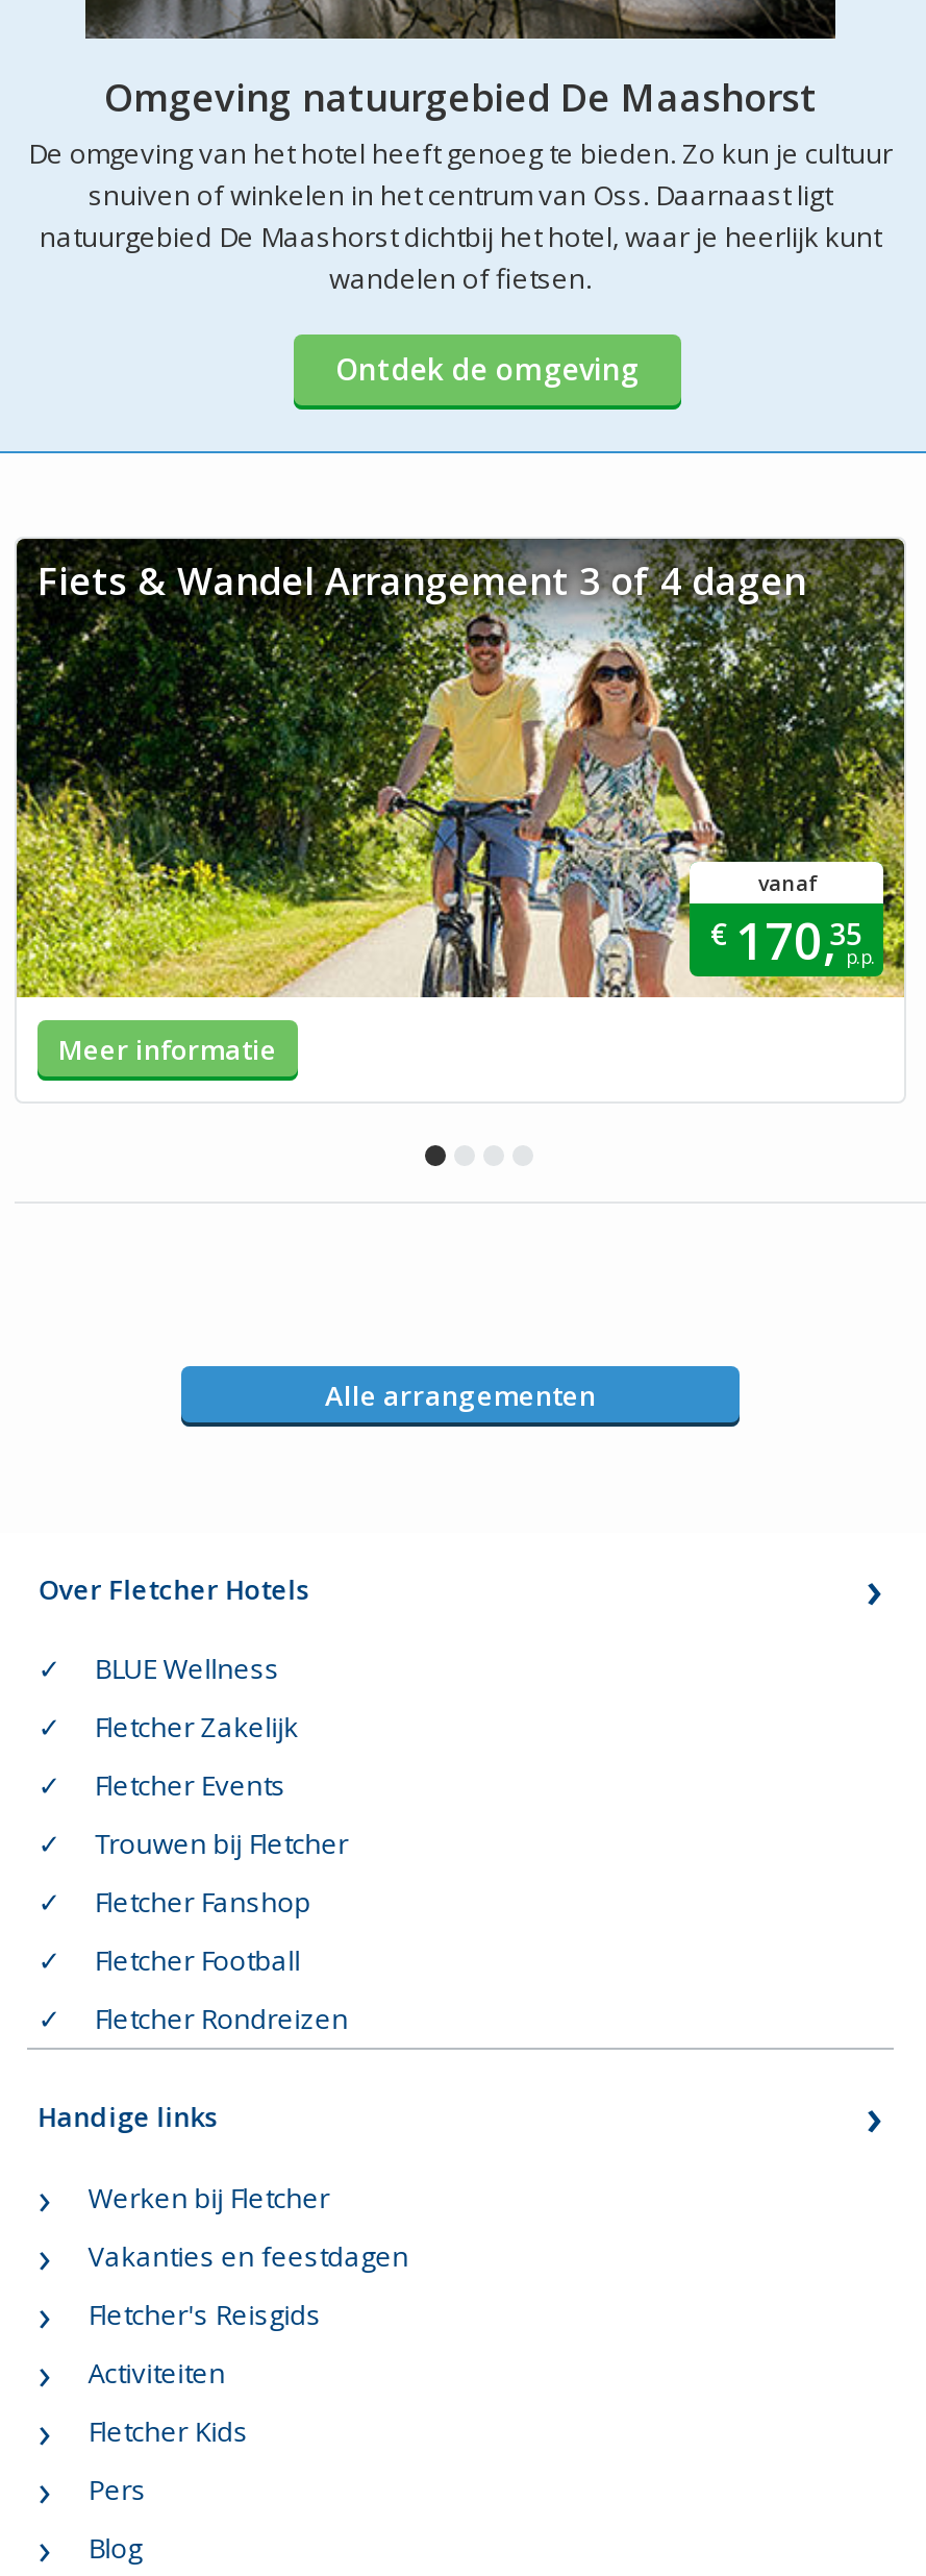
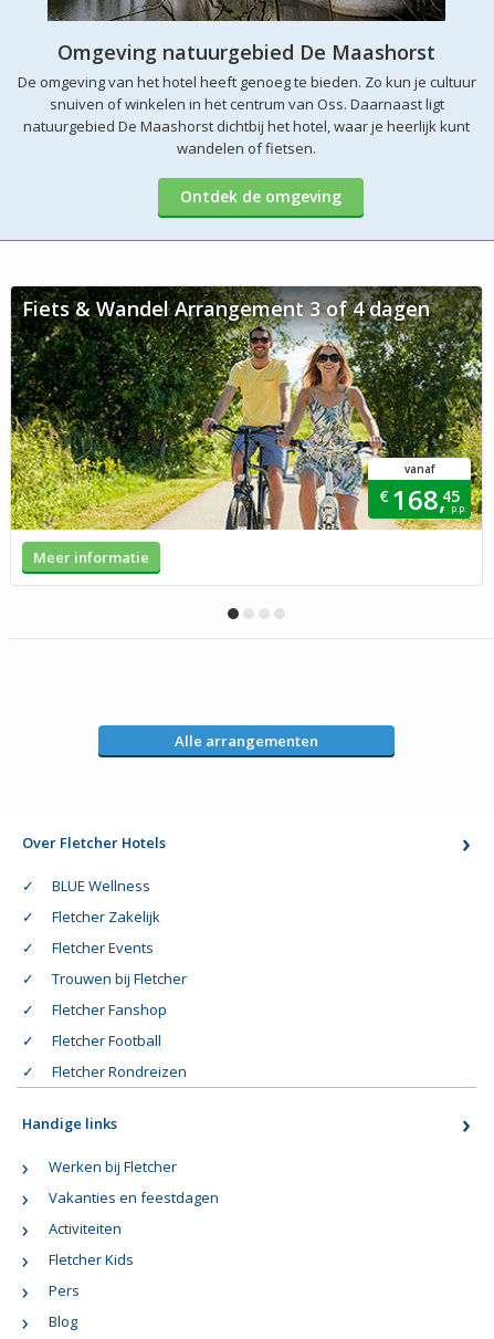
[710,906,837,975] € 170, -> [379,481,446,517] € 168,
[829,915,862,954] 35 -> [442,485,460,506] 45
[88,2296,321,2334] Fletcher's Reisgids -> none

